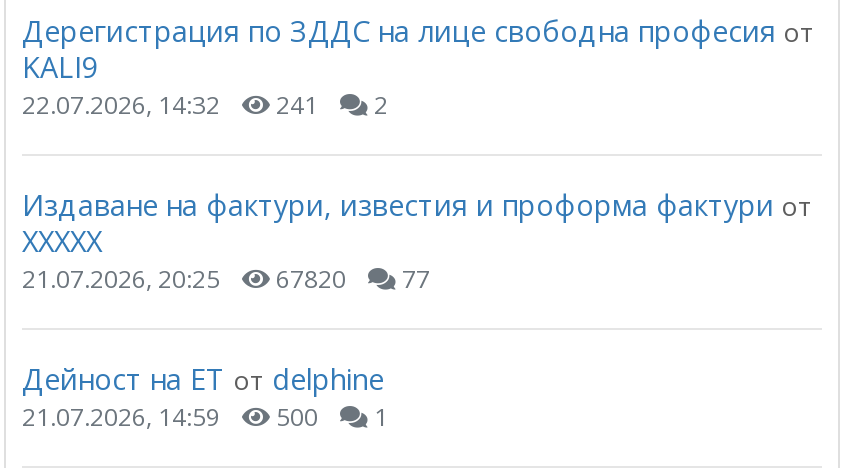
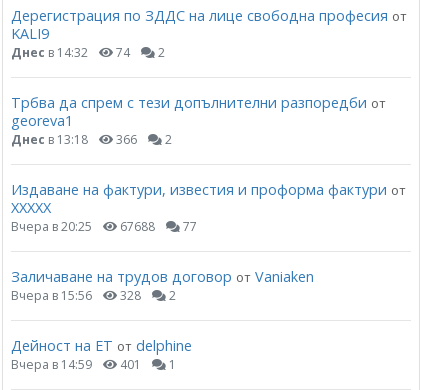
[22,89,318,123] 22.07.2026, 14:32 | 241 -> [11,44,386,148] Днес в 14:32 | 74 | 2 | Трбва да спрем с тези допълнителни разпоредби от | georeva1 | Днес в 13:18 | 366
[22,263,346,297] 21.07.2026, 20:25 | 67820 -> [11,218,155,235] Вчера в 20:25 | 67688
none -> [11,267,314,304] Заличаване на трудов договор от Vaniaken | Вчера в 15:56 | 328 | 2
[22,401,318,435] 21.07.2026, 14:59 | 500 -> [11,356,141,373] Вчера в 14:59 | 401

